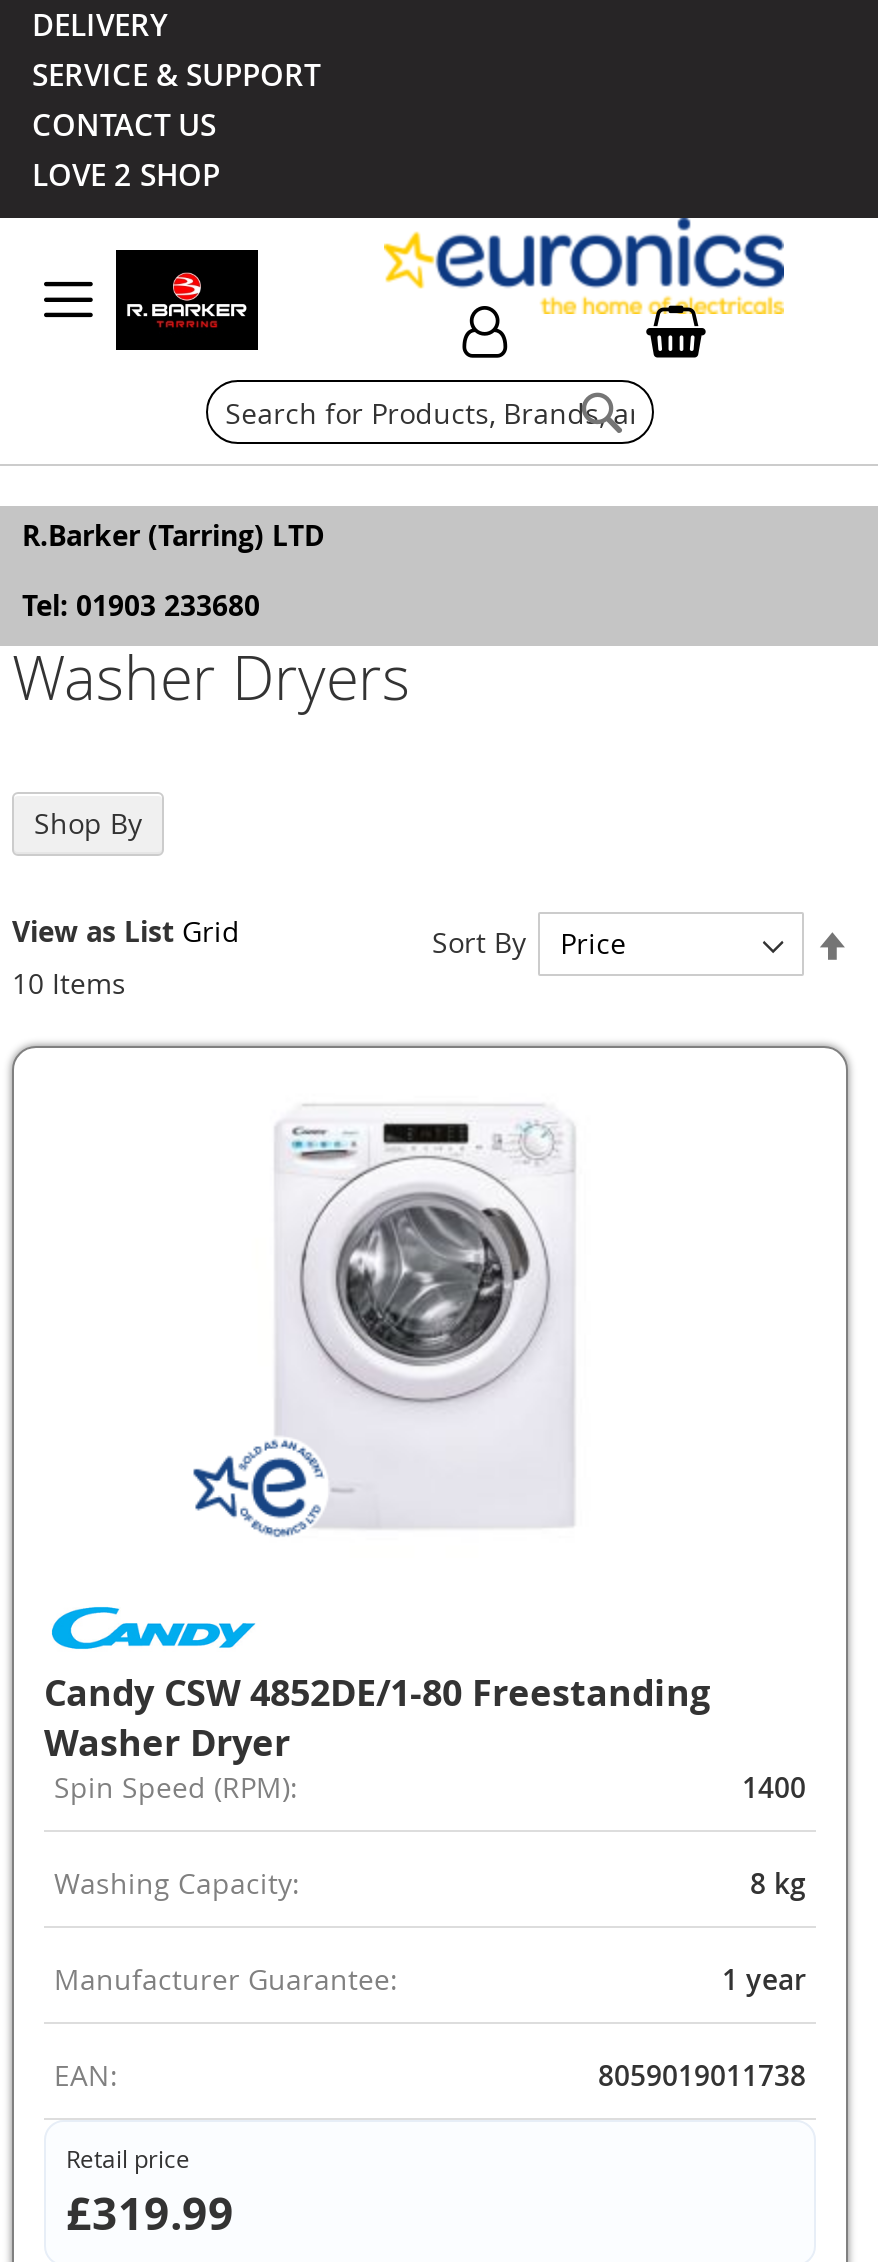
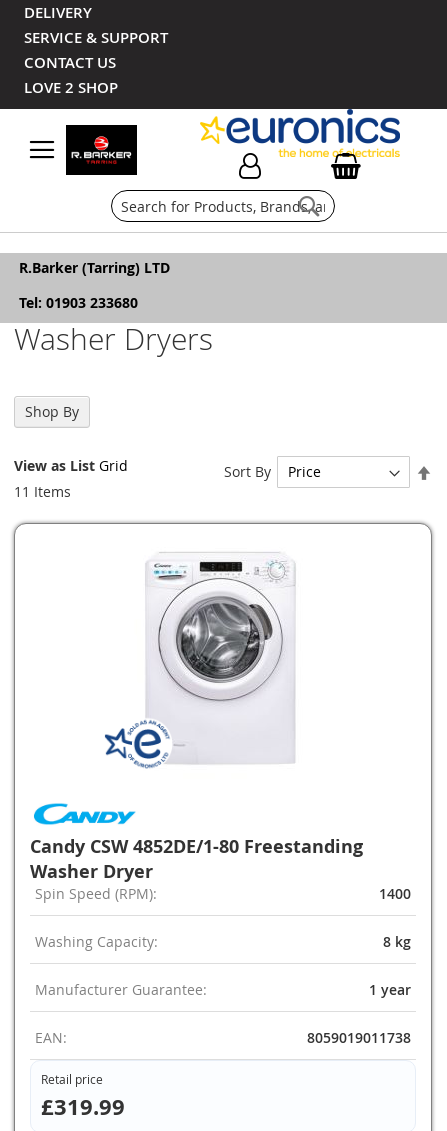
[12,964,126,1002] 10 Items -> [14,482,71,501] 11 Items

